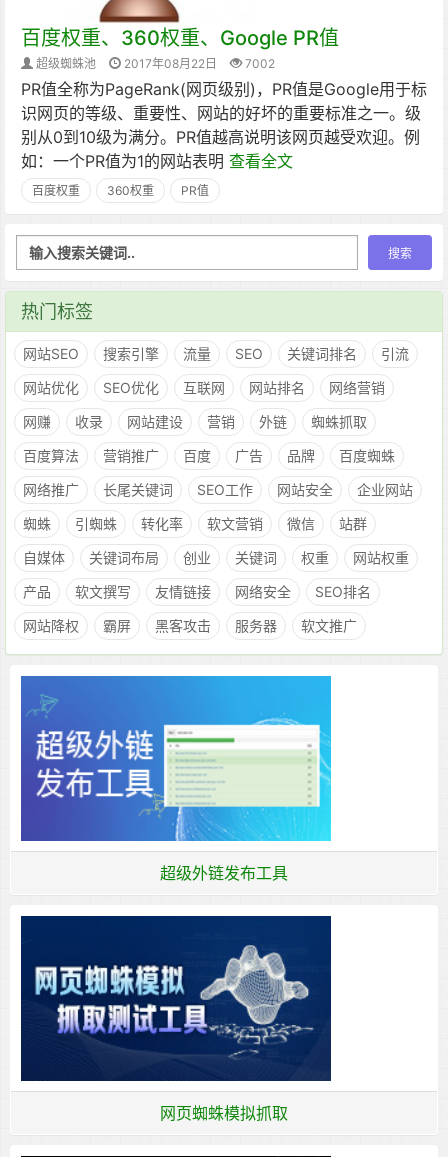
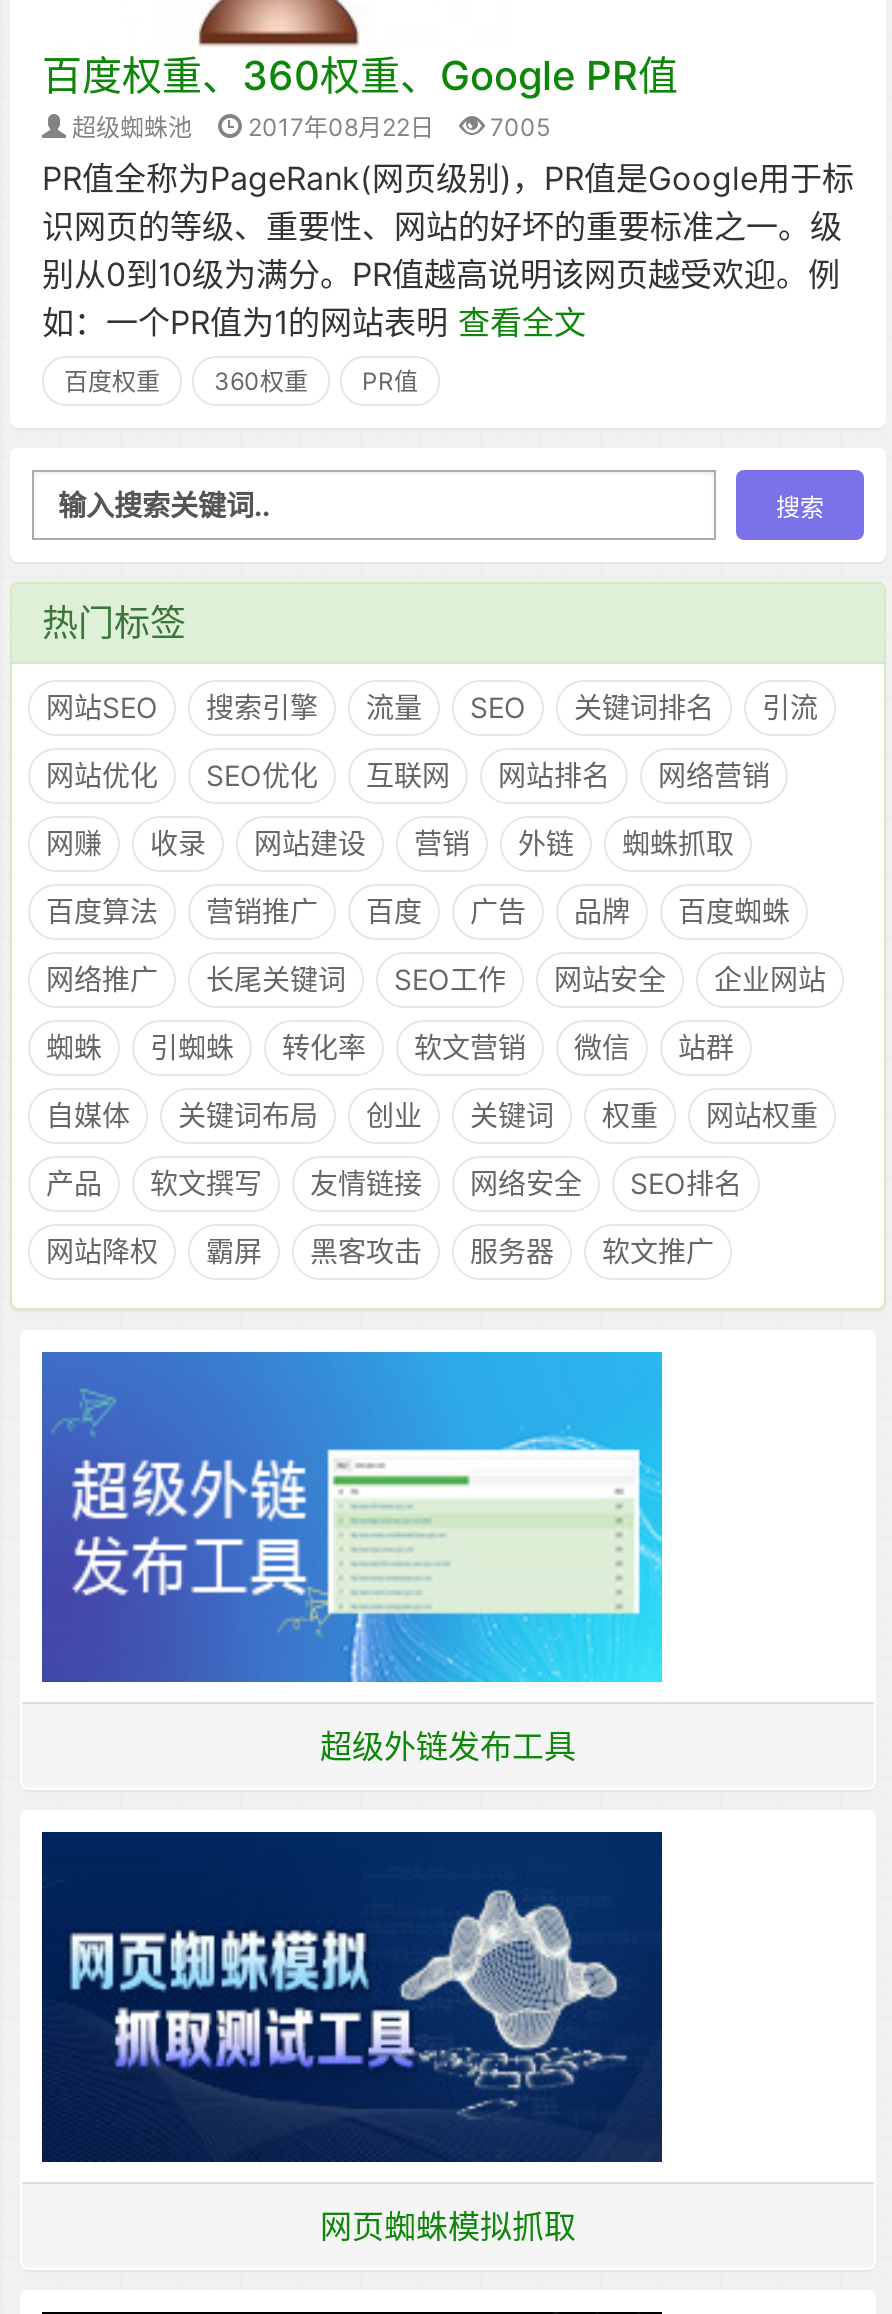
[36,56,275,71] 超级蜘蛛池 2017年08月22日 7002 -> [72,112,550,142] 超级蜘蛛池 2017年08月22日 7005

